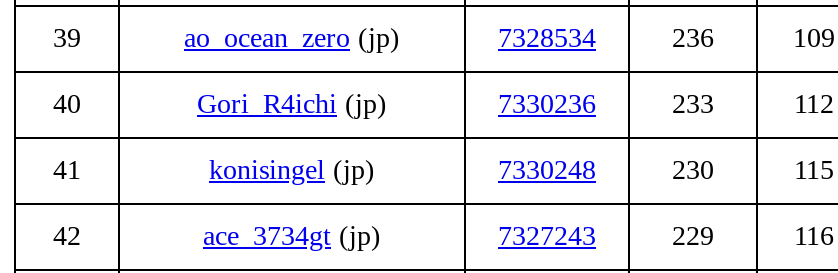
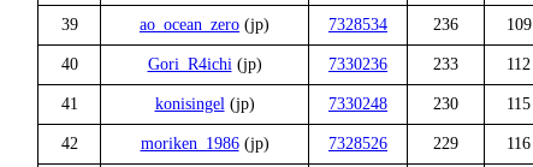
[203,221,381,251] ace_3734gt (jp) -> [140,134,269,152] moriken_1986 (jp)
[498,221,596,251] 7327243 -> [328,134,387,152] 7328526

